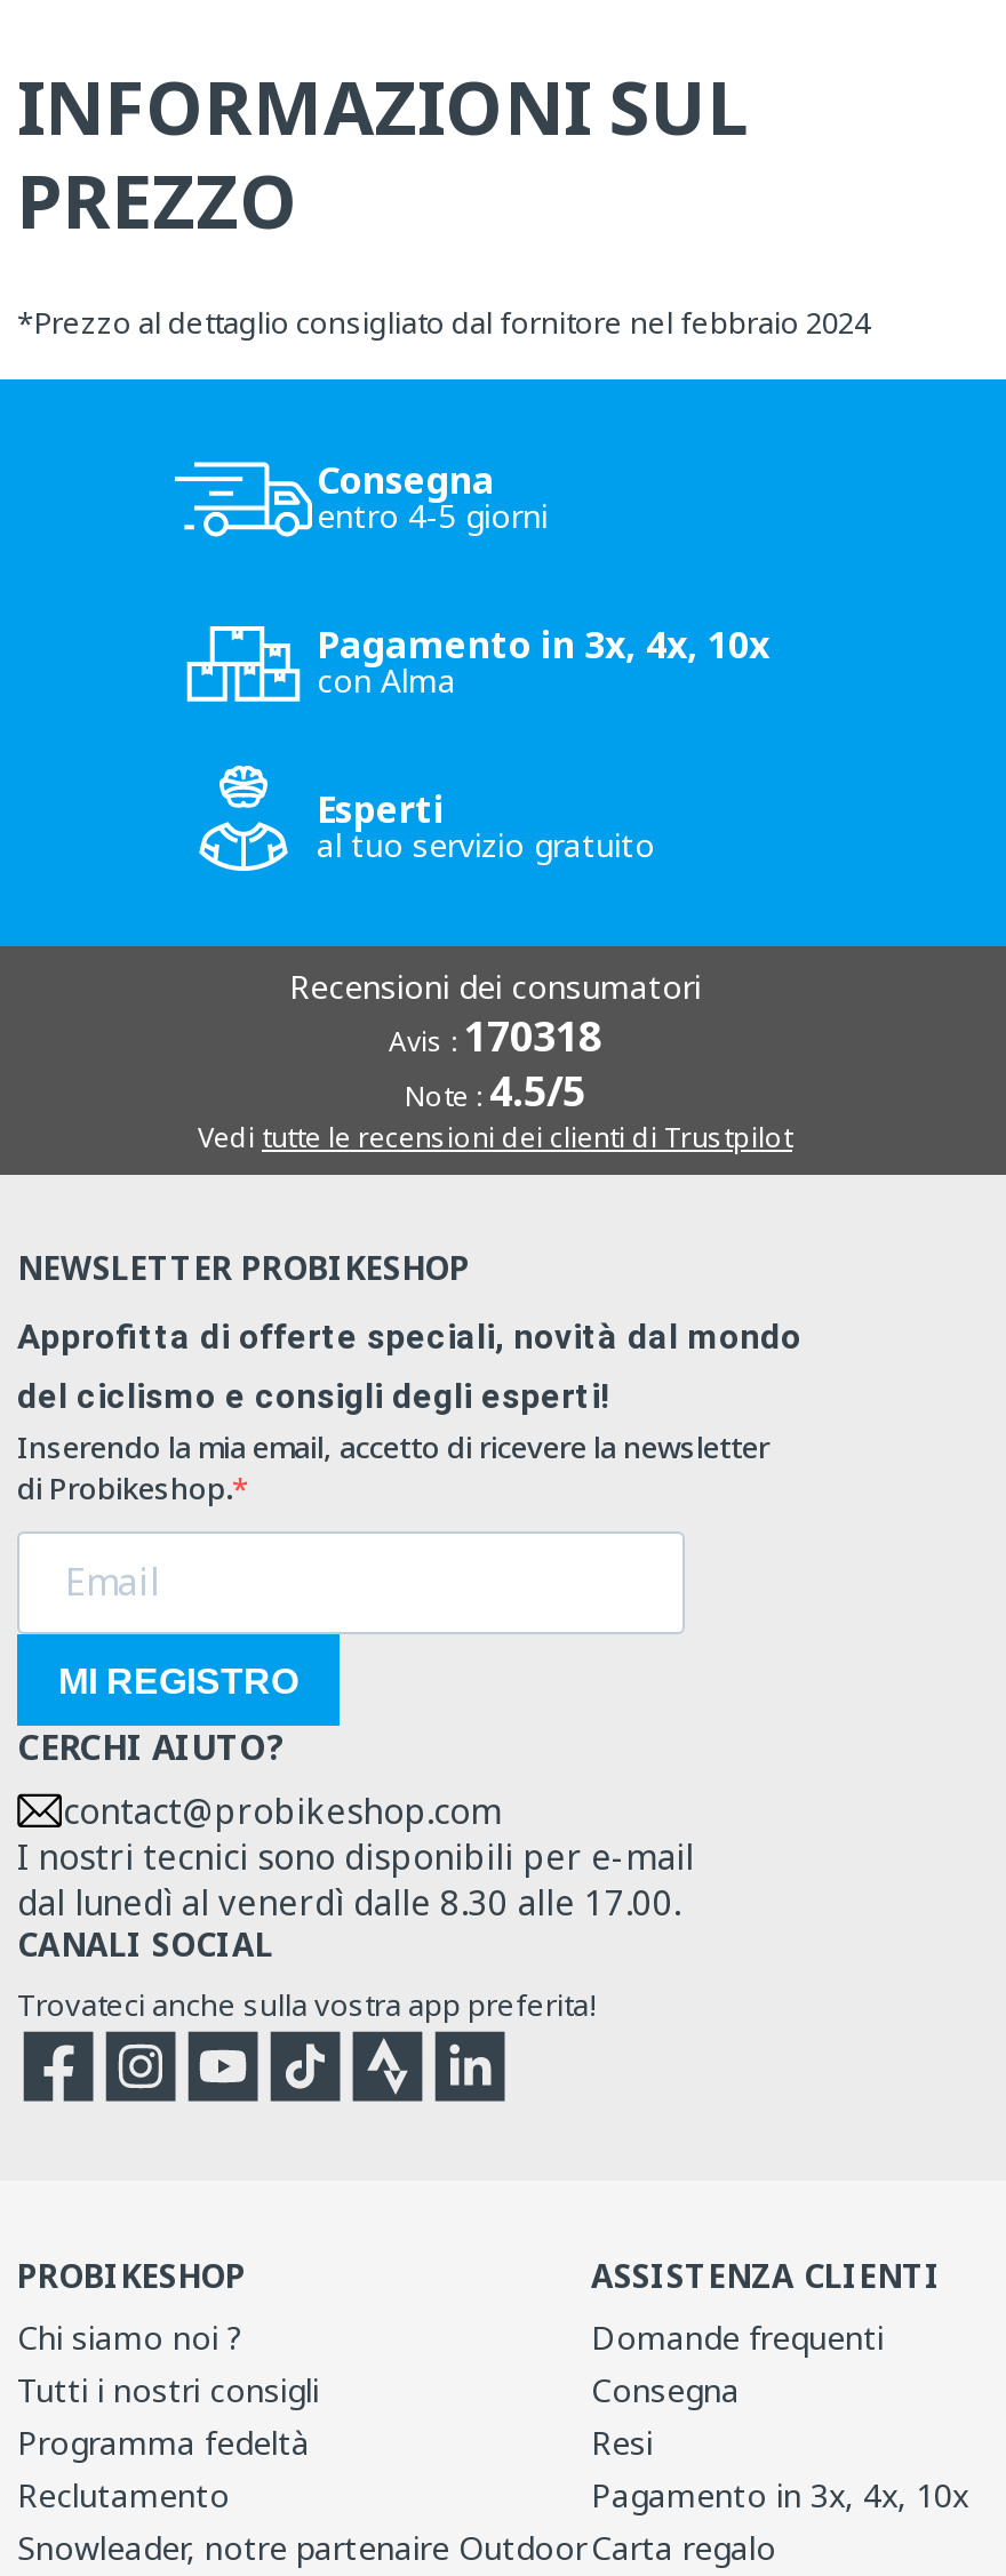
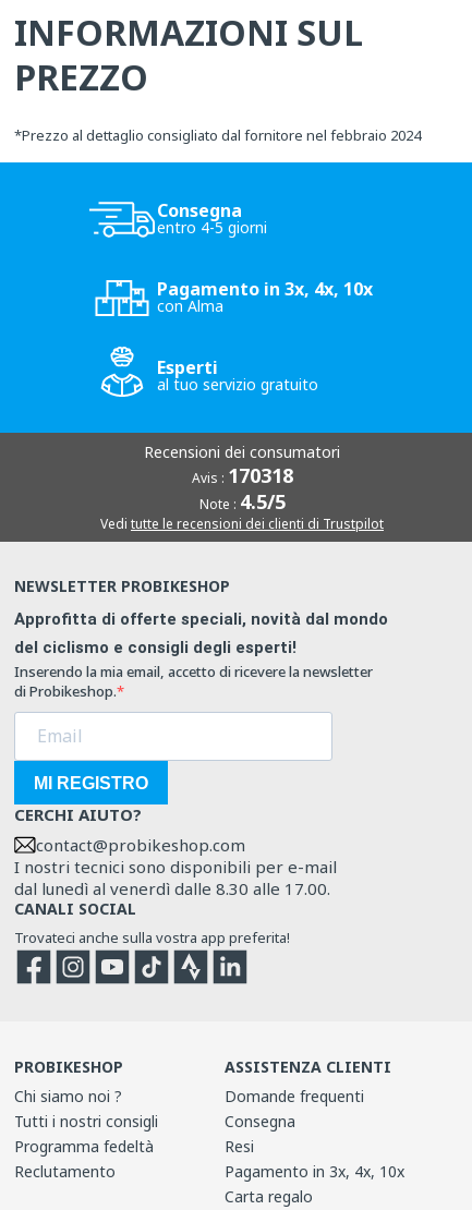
[17,2526,586,2570] Snowleader, notre partenaire Outdoor -> none

